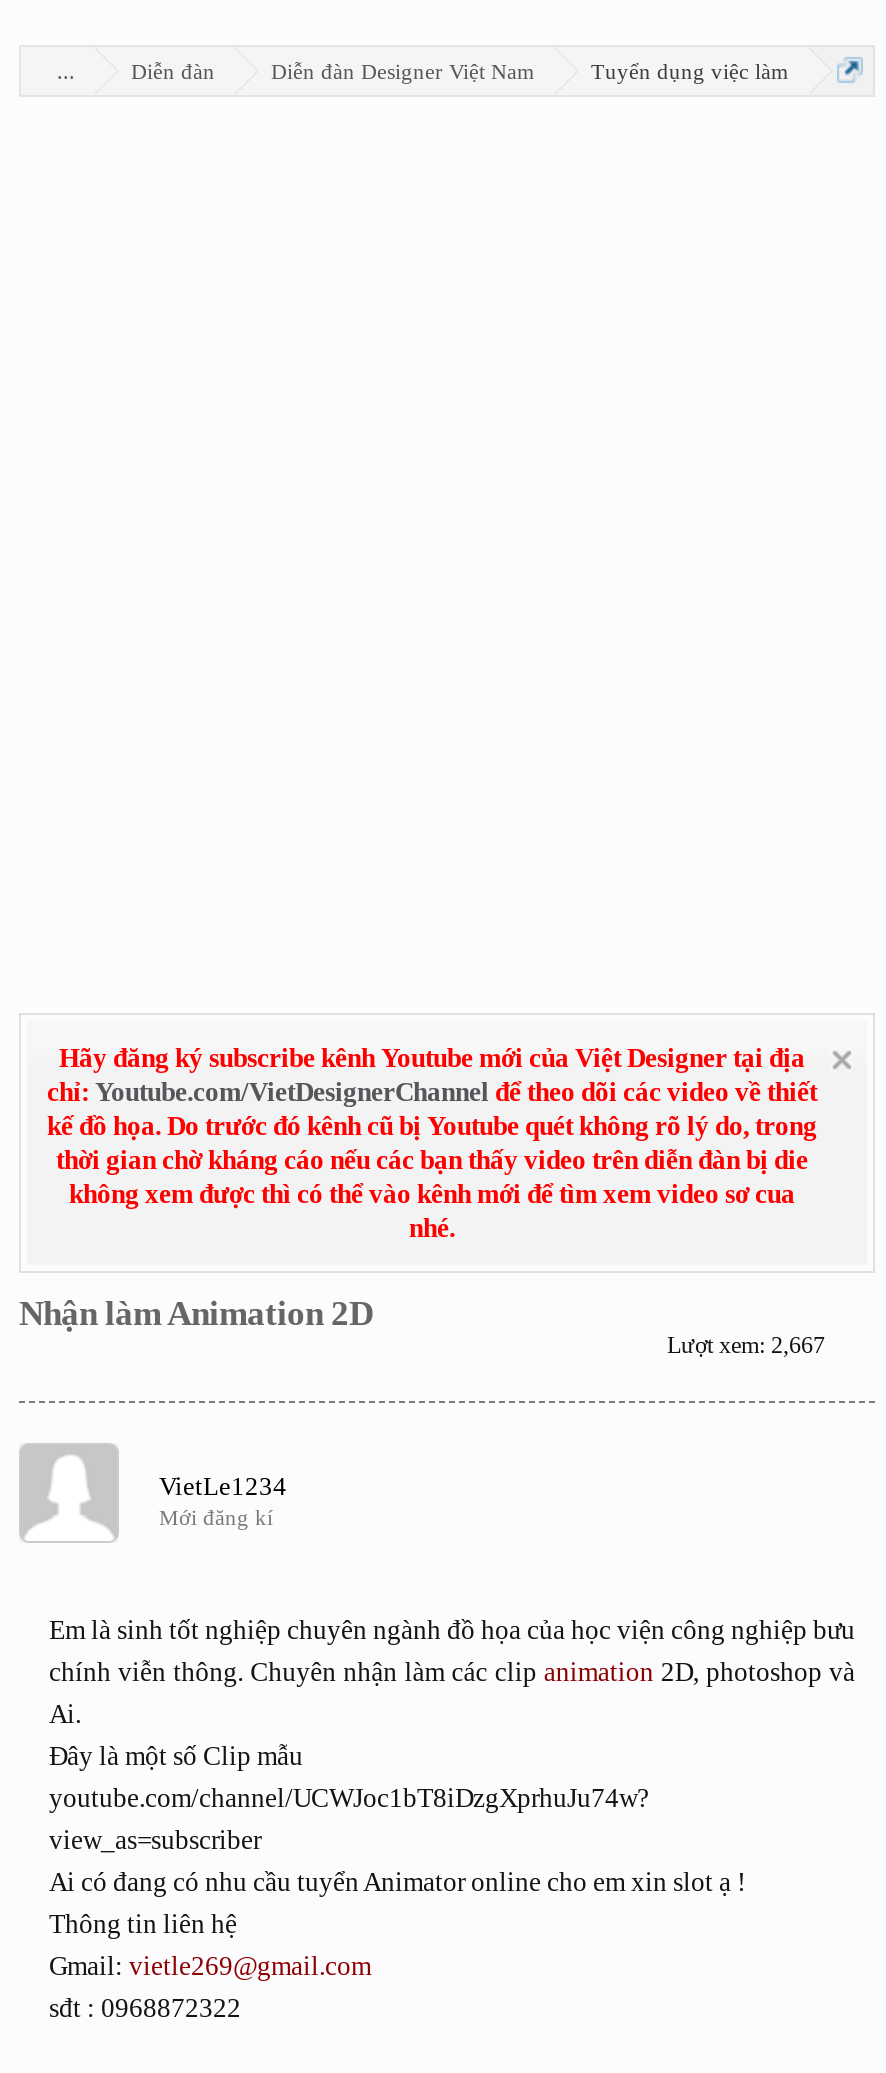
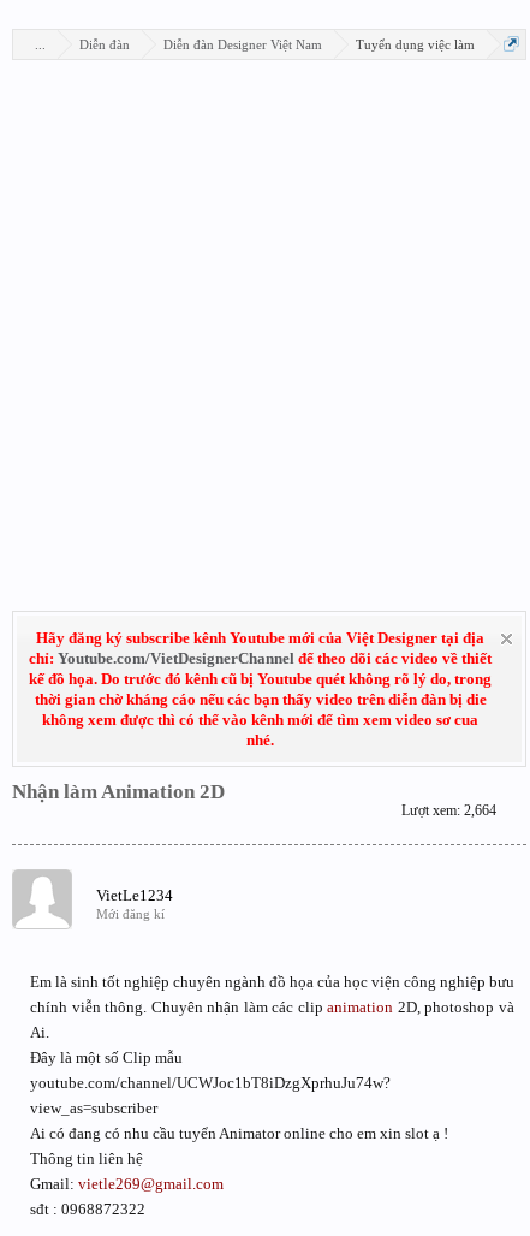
[667,1331,825,1359] Lượt xem: 2,667 -> [401,802,496,819] Lượt xem: 2,664

